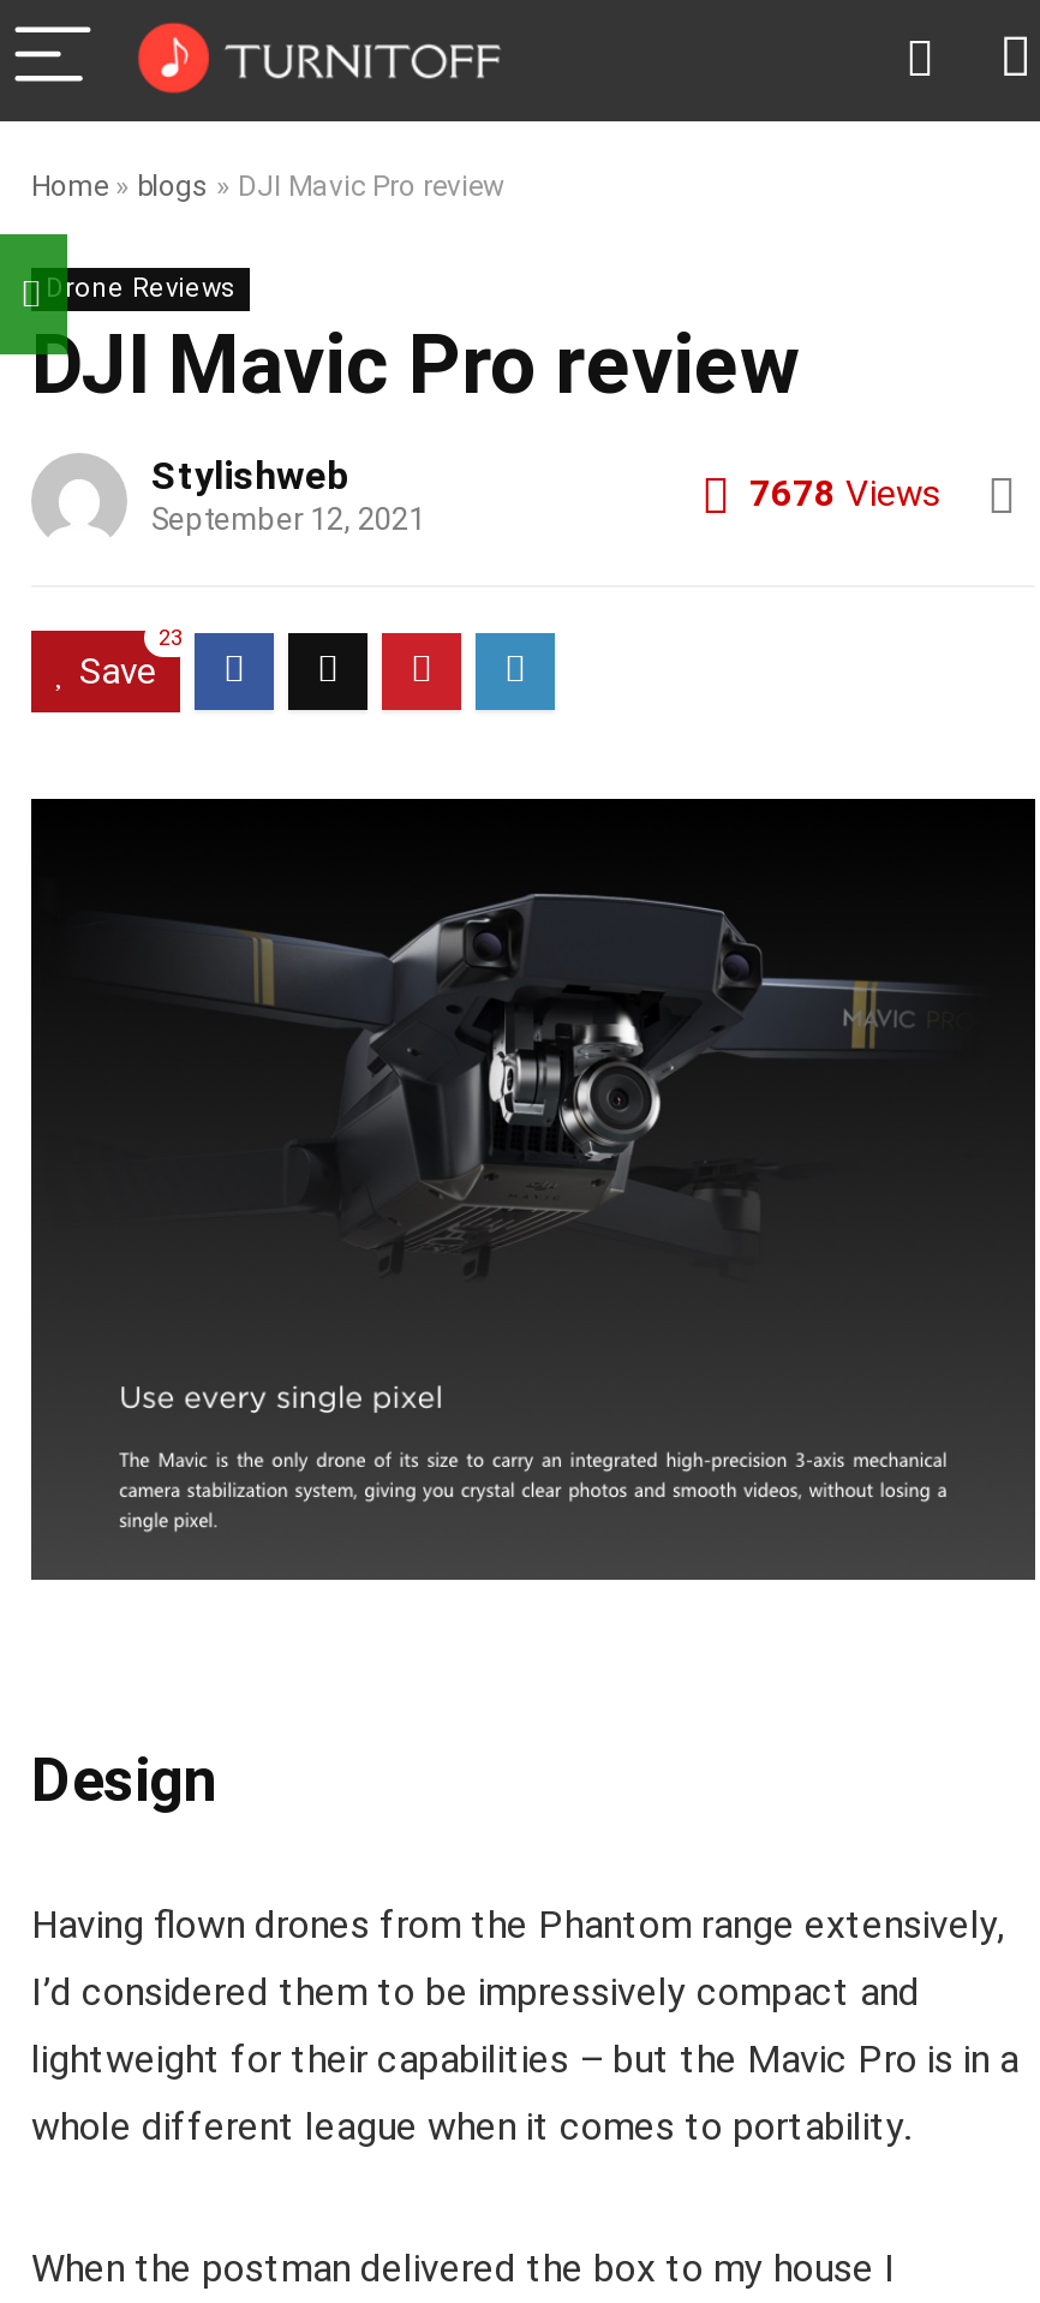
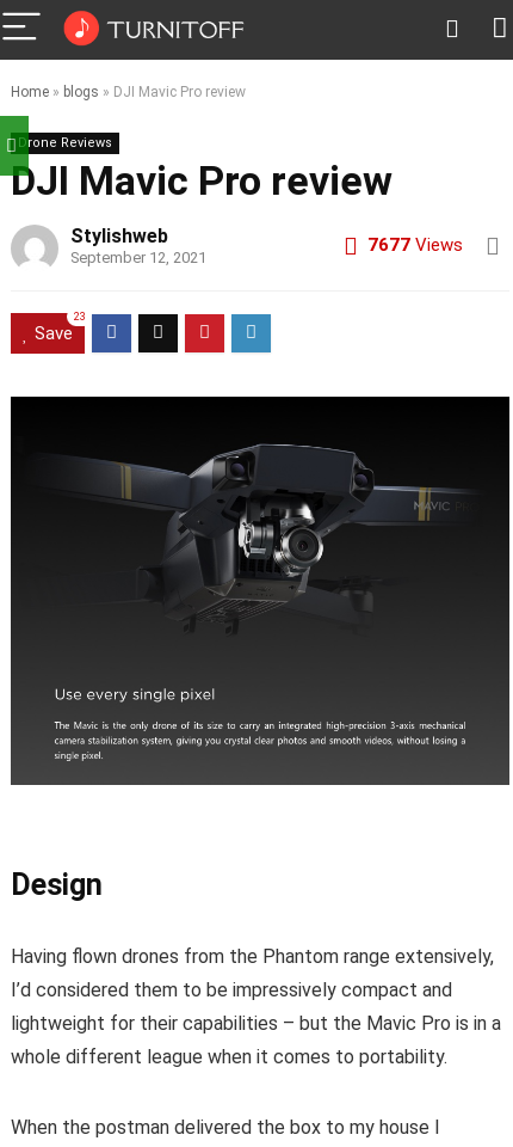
[749,472,942,515] 7678 Views -> [367,234,463,256] 7677 Views

